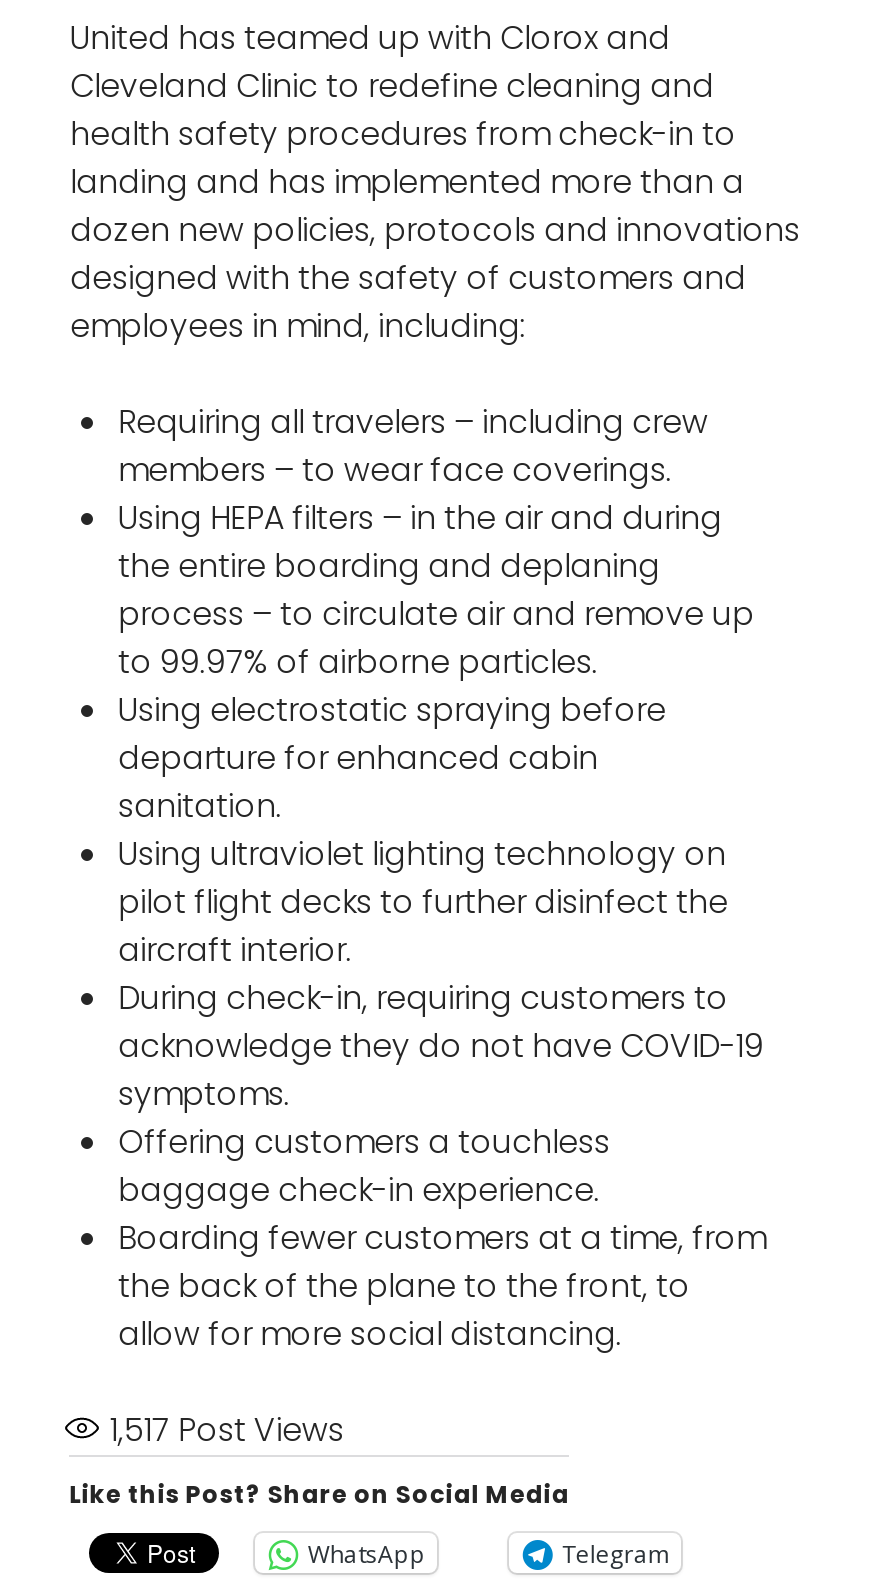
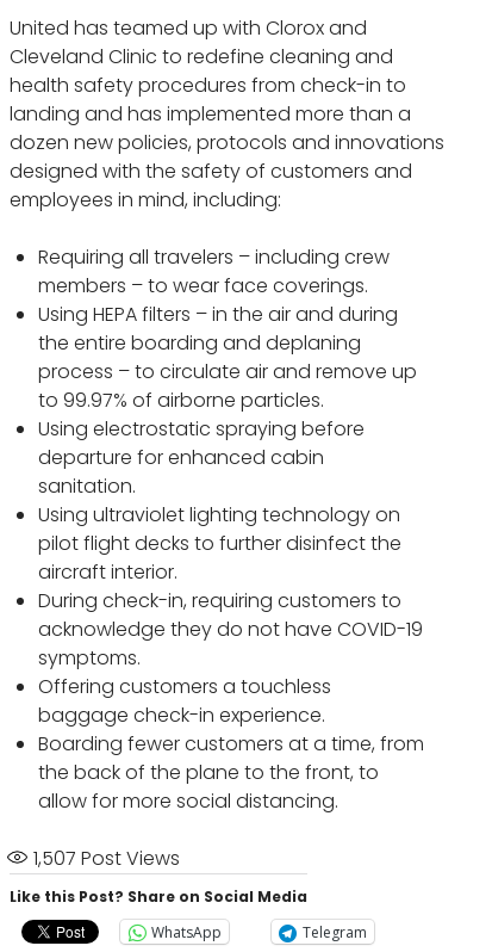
[110,1408,344,1454] 1,517 Post Views -> [34,845,180,872] 1,507 Post Views

